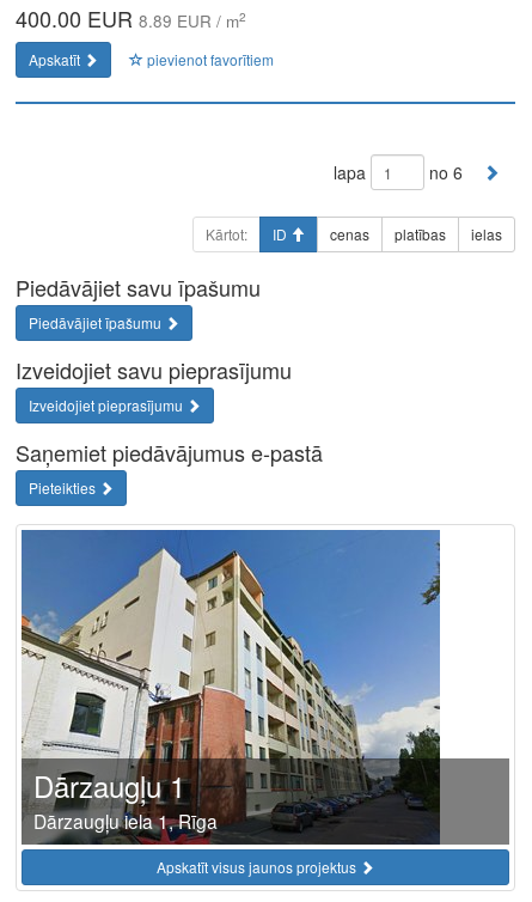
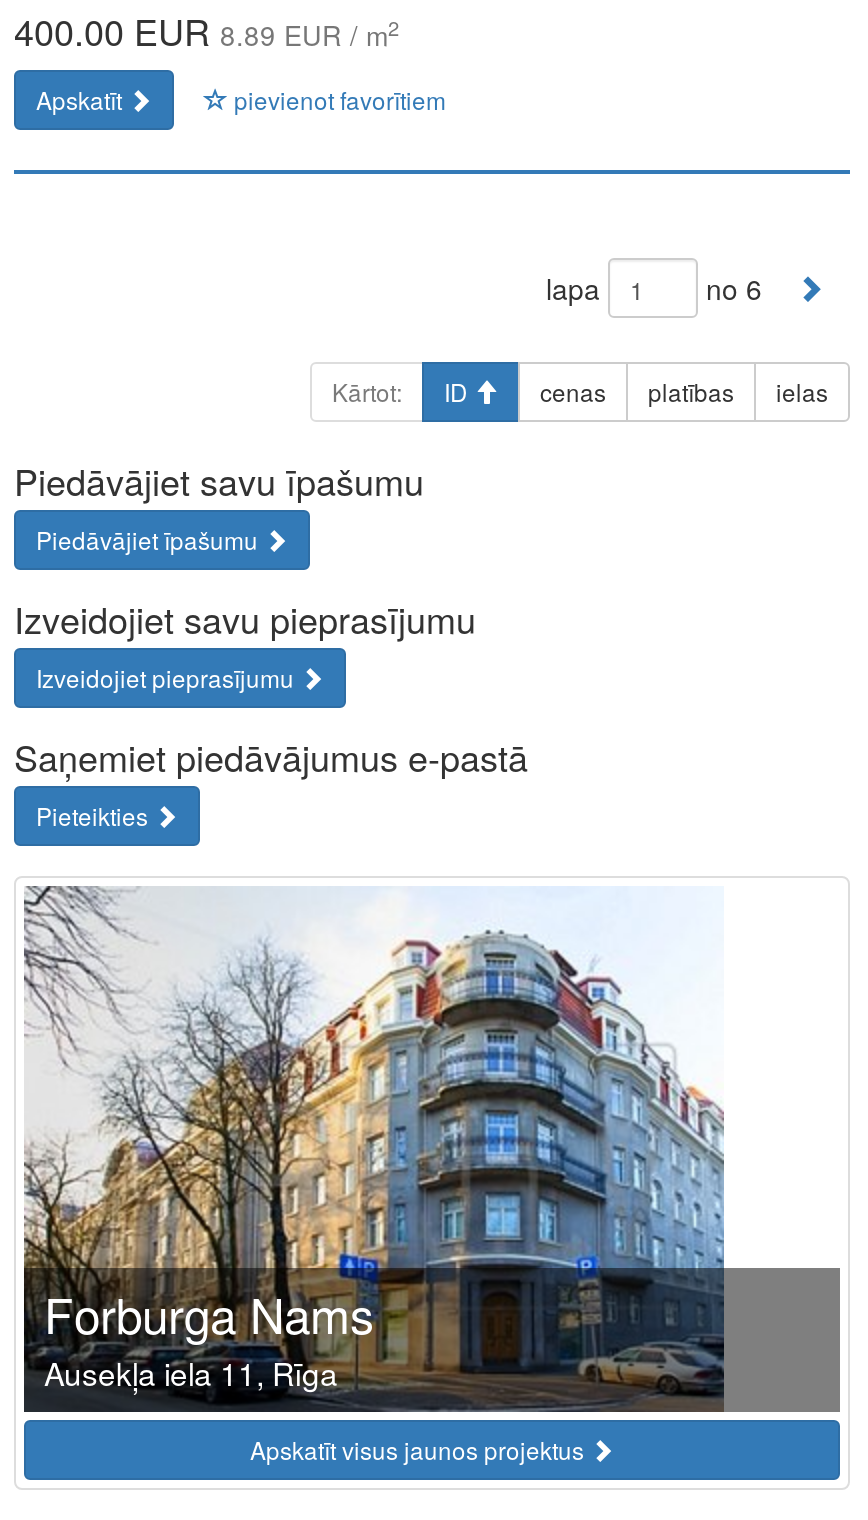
[20,529,441,845] [image] | Dārzaugļu 1 | Dārzaugļu iela 1, Rīga -> [24,886,726,1412] [image] | Forburga Nams | Ausekļa iela 11, Rīga

